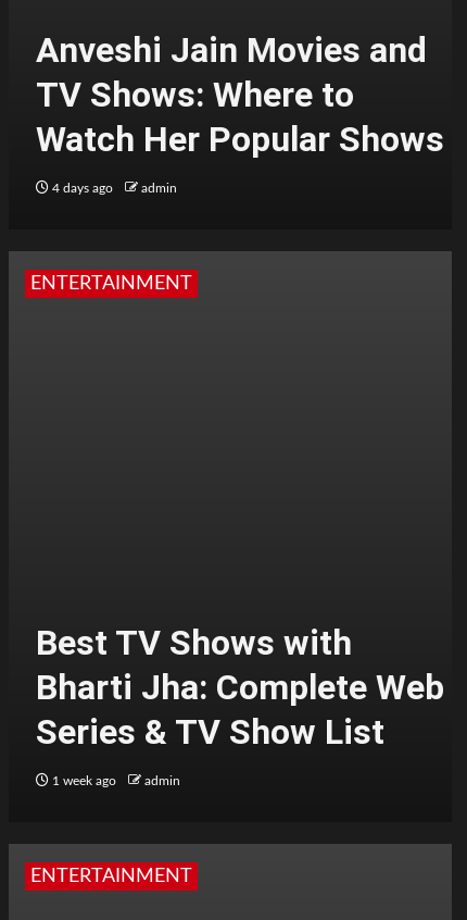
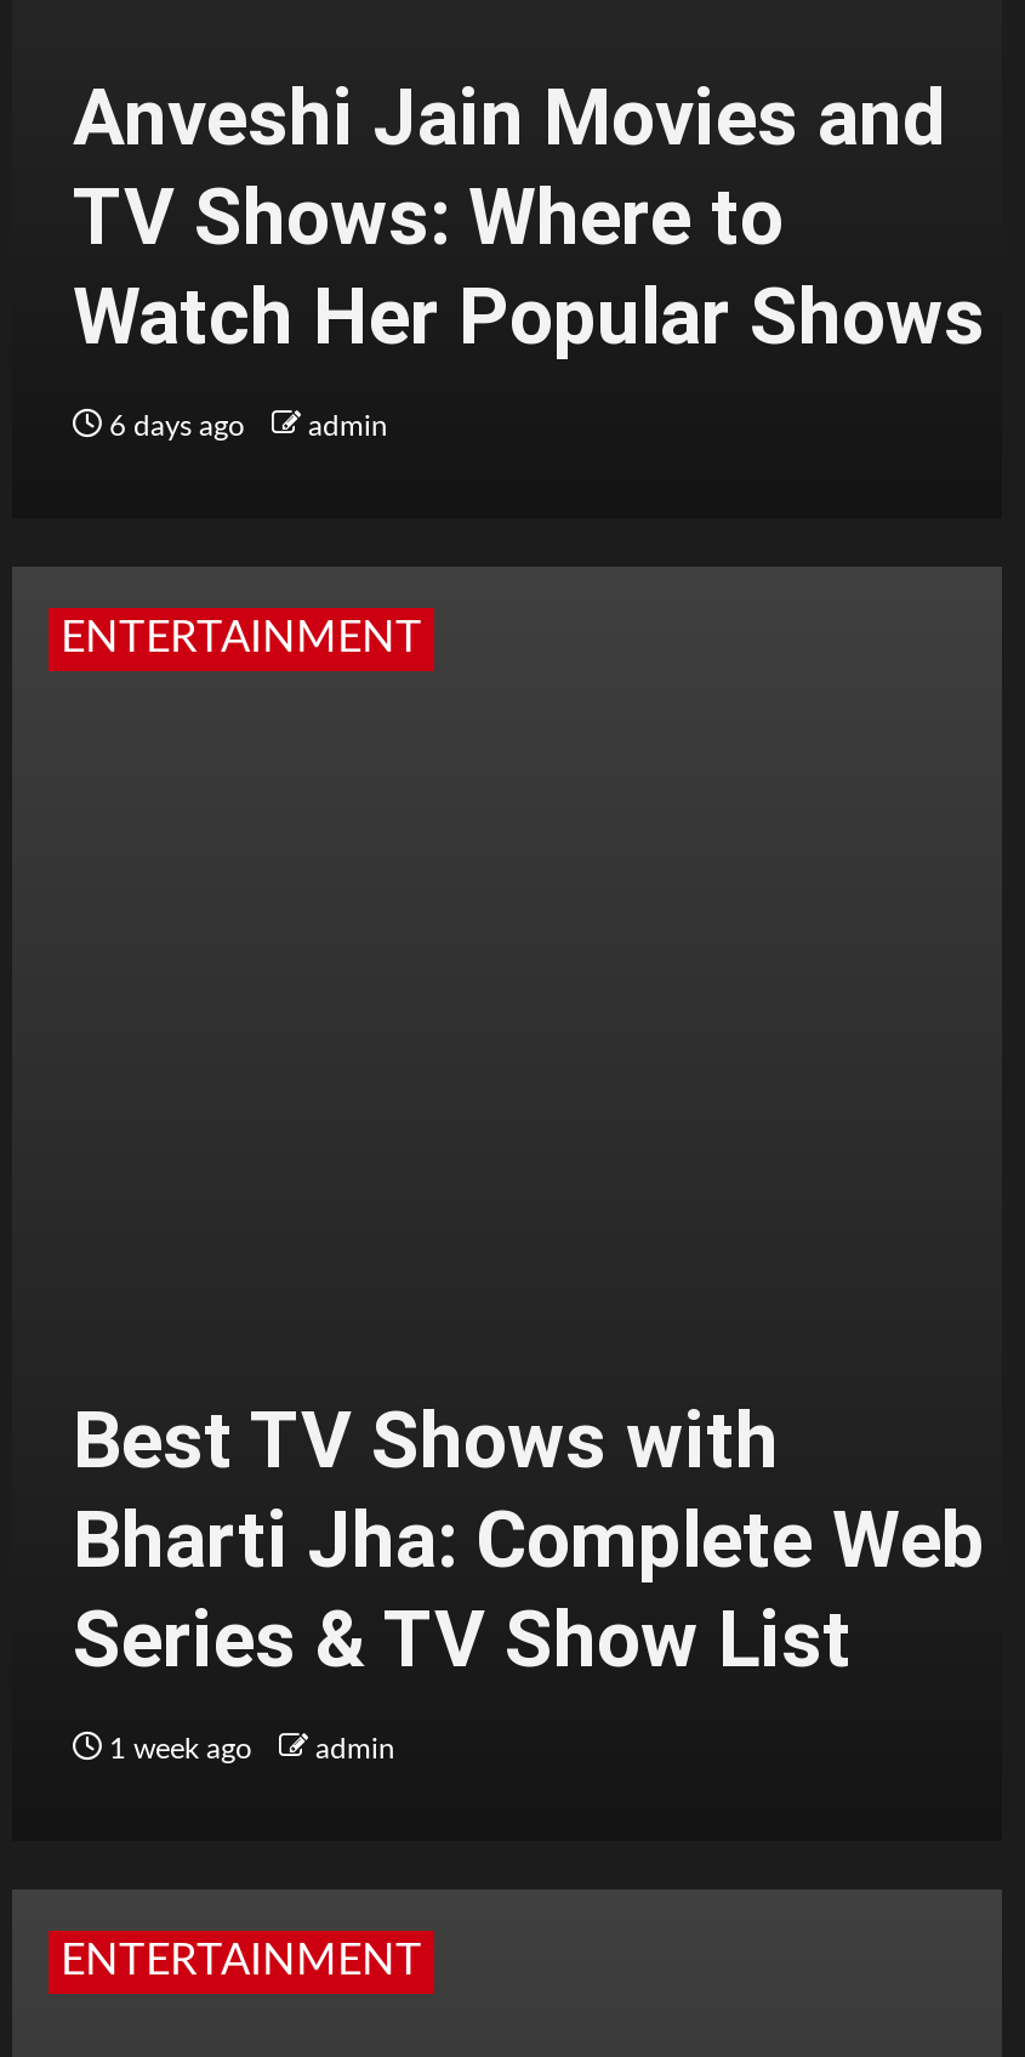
[49,182,177,195] 4 days ago admin -> [102,411,388,441] 6 days ago admin

